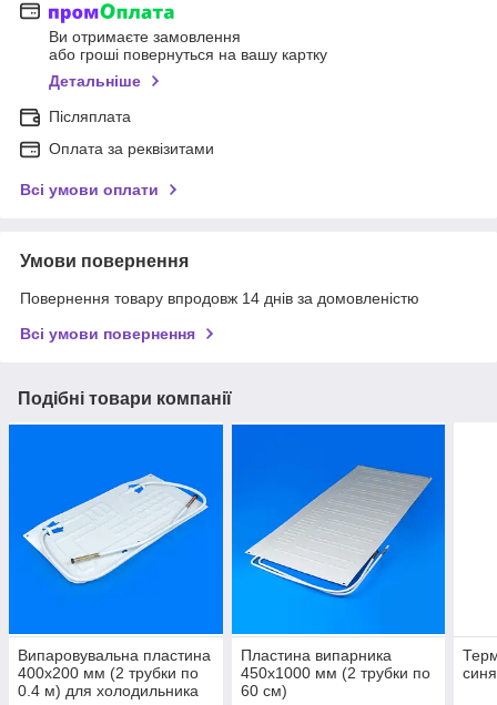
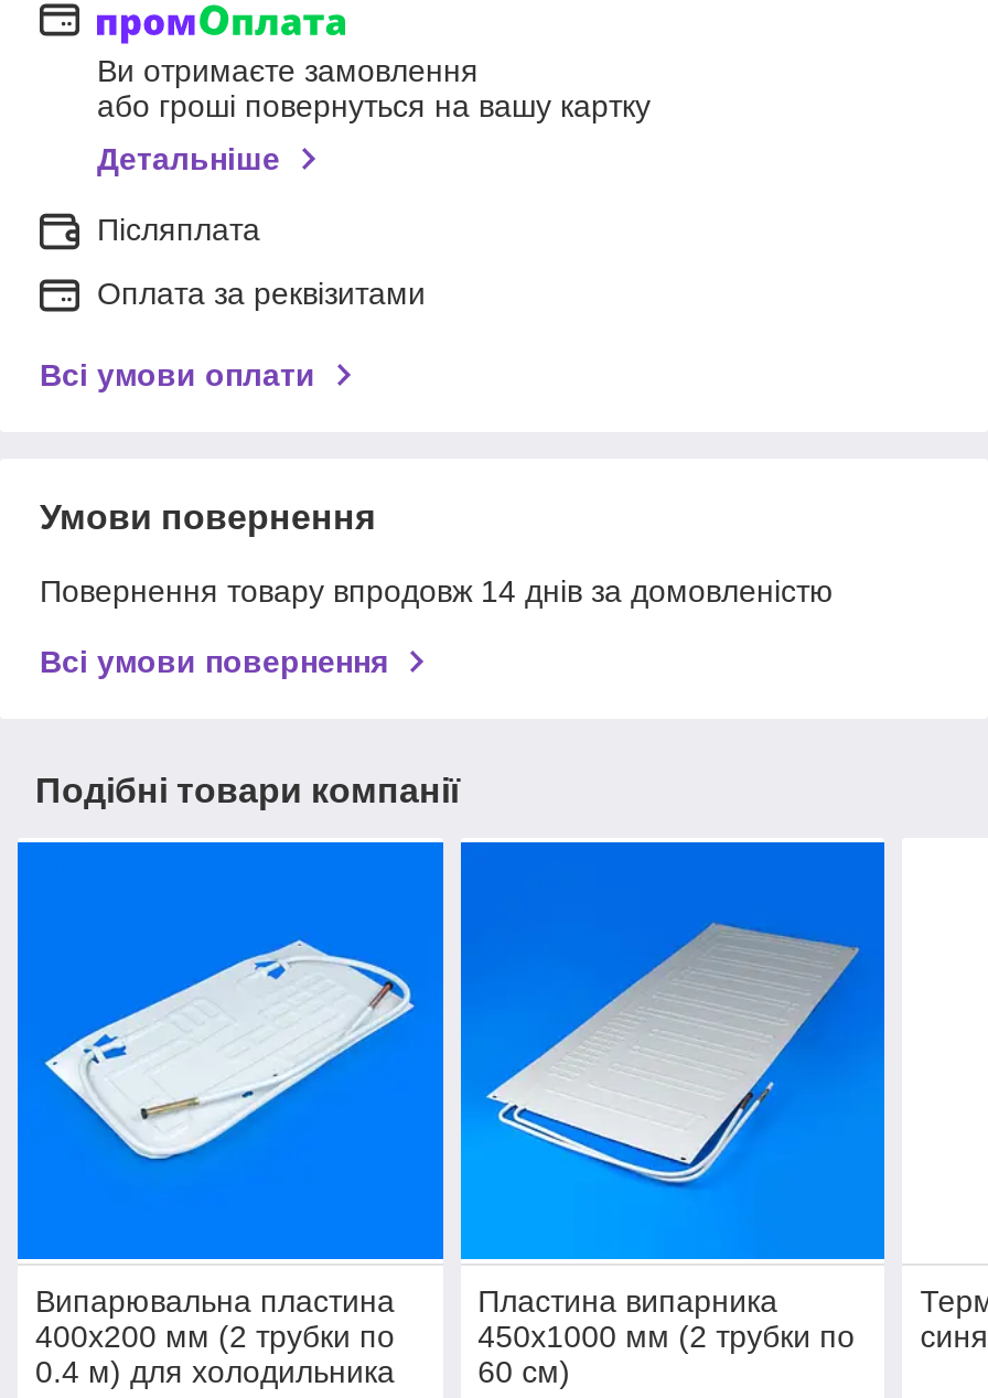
[18,646,211,664] Випаровувальна пластина -> [35,1283,395,1318] Випарювальна пластина

